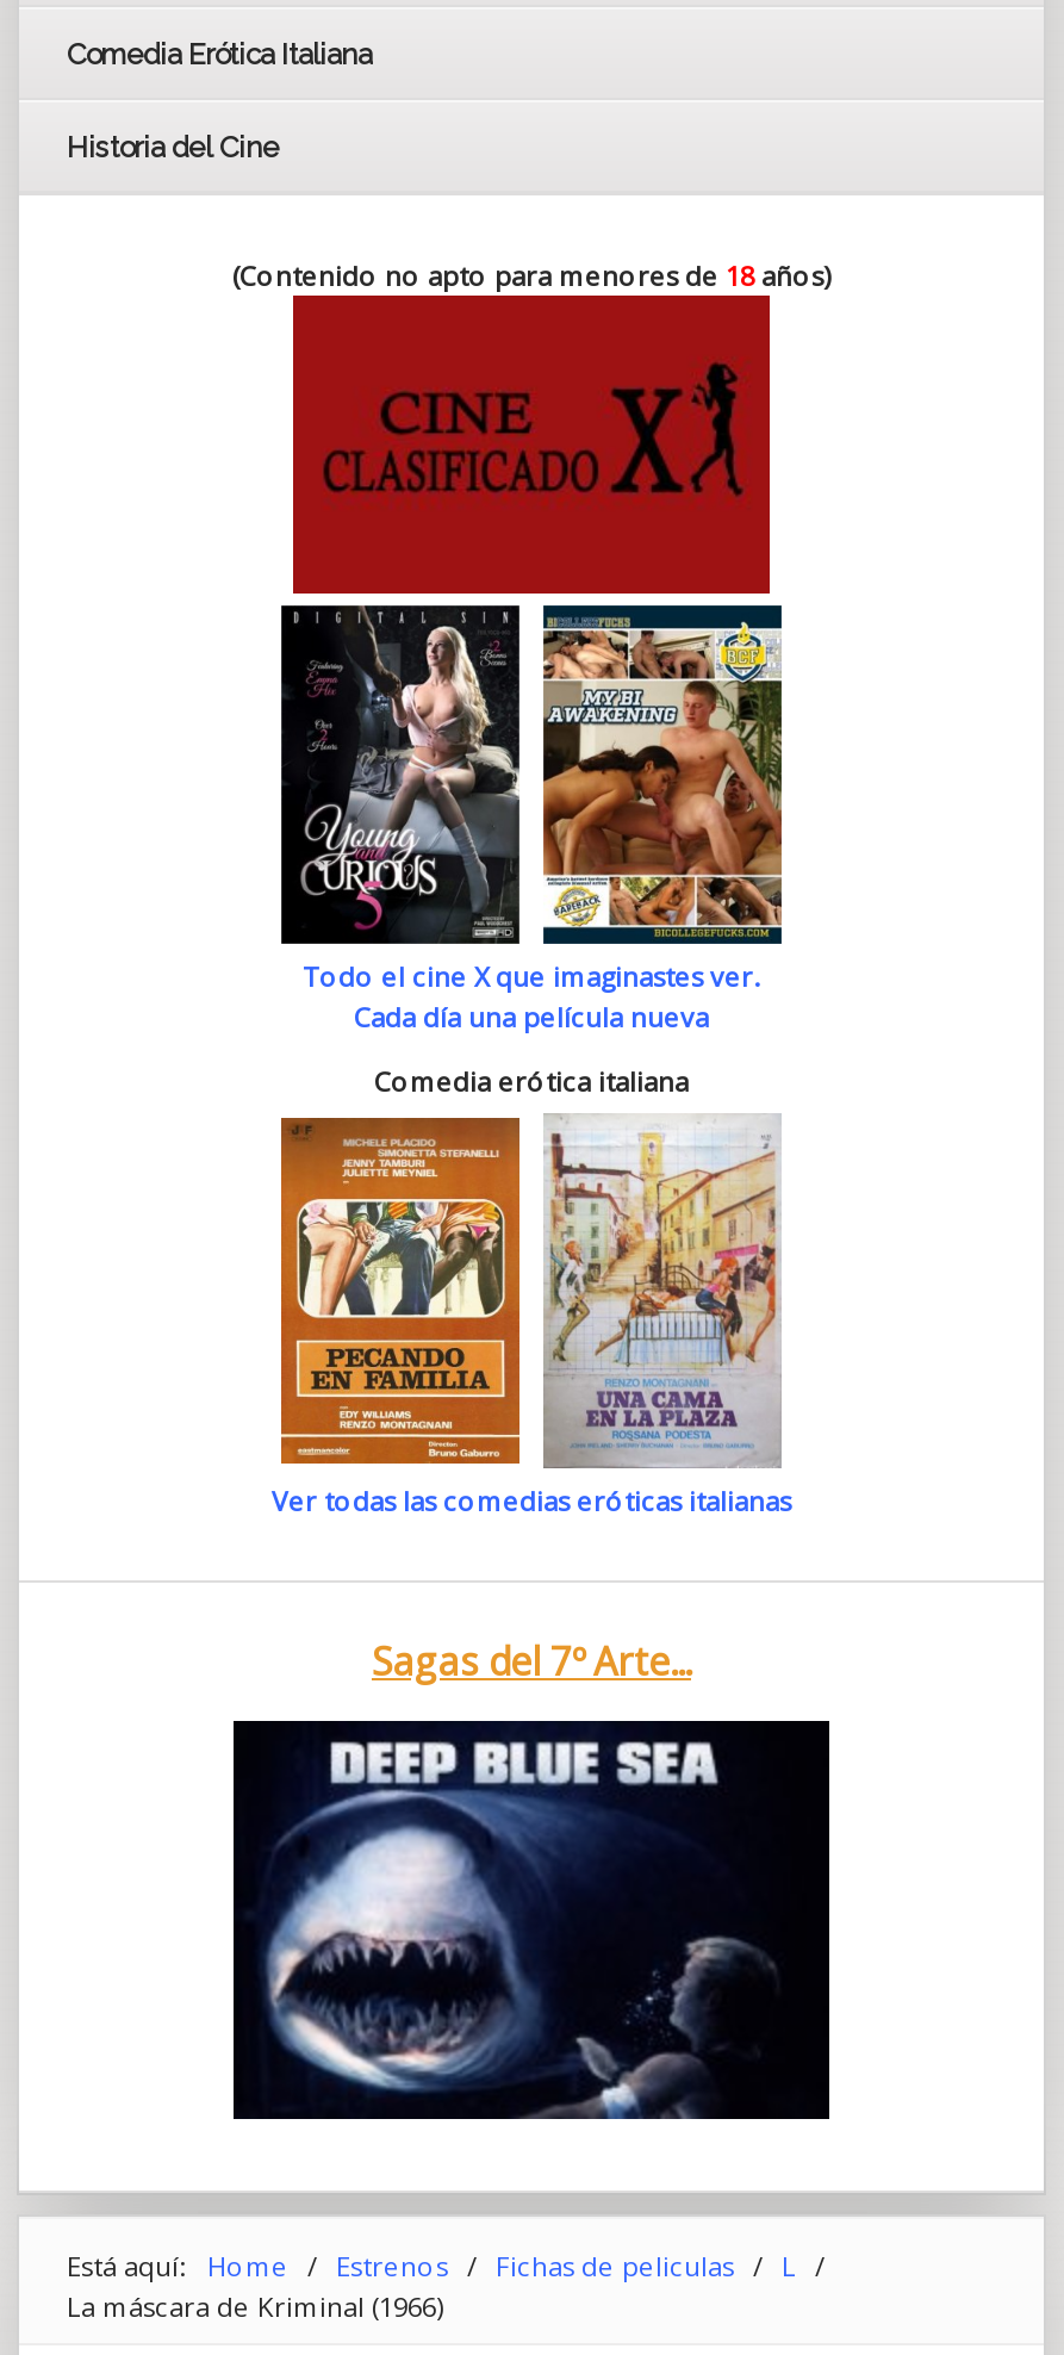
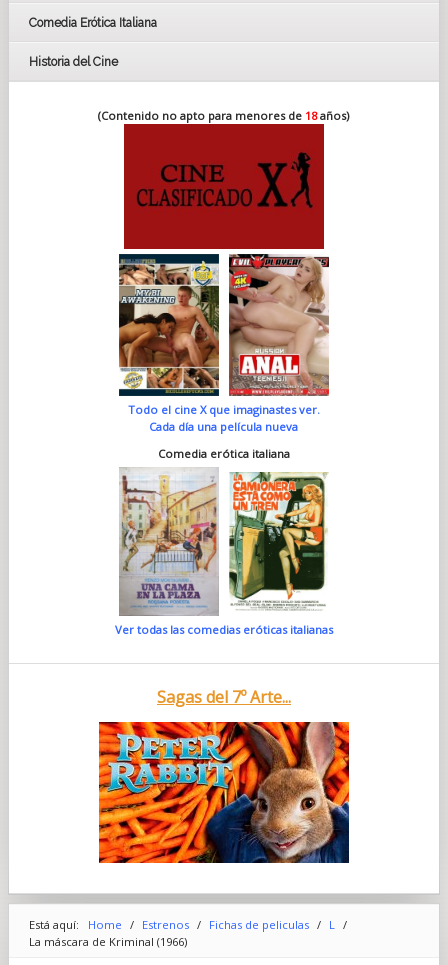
[279,605,522,944] [image] -> [118,254,220,396] [image]
[541,603,784,946] [image] -> [228,253,330,397] [image]
[279,1116,522,1468] [image] -> [119,468,219,617] [image]
[541,1113,782,1471] [image] -> [229,468,328,616] [image]
[231,1719,832,2121] [image] -> [98,721,350,864] [image]

